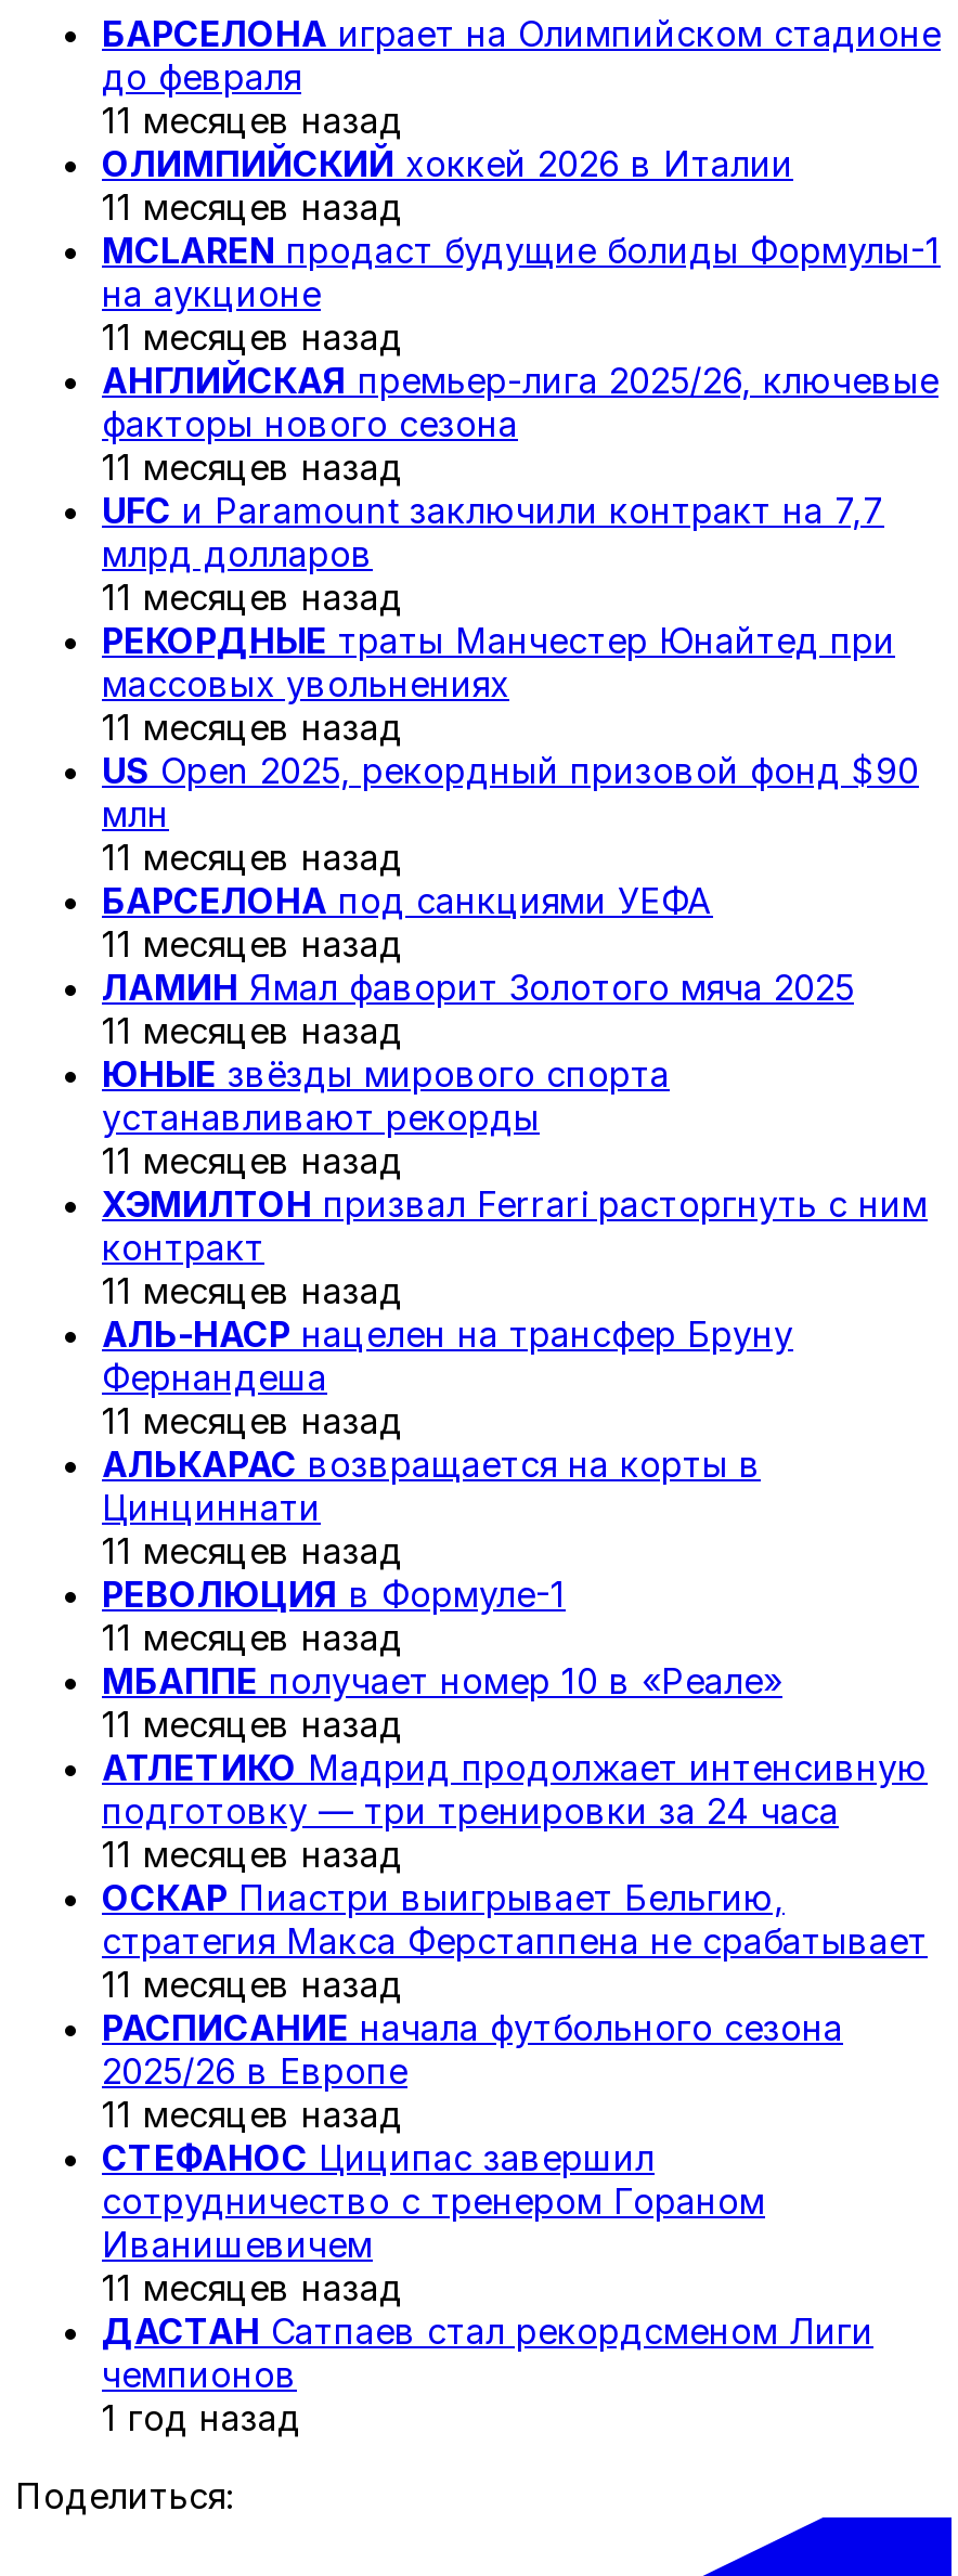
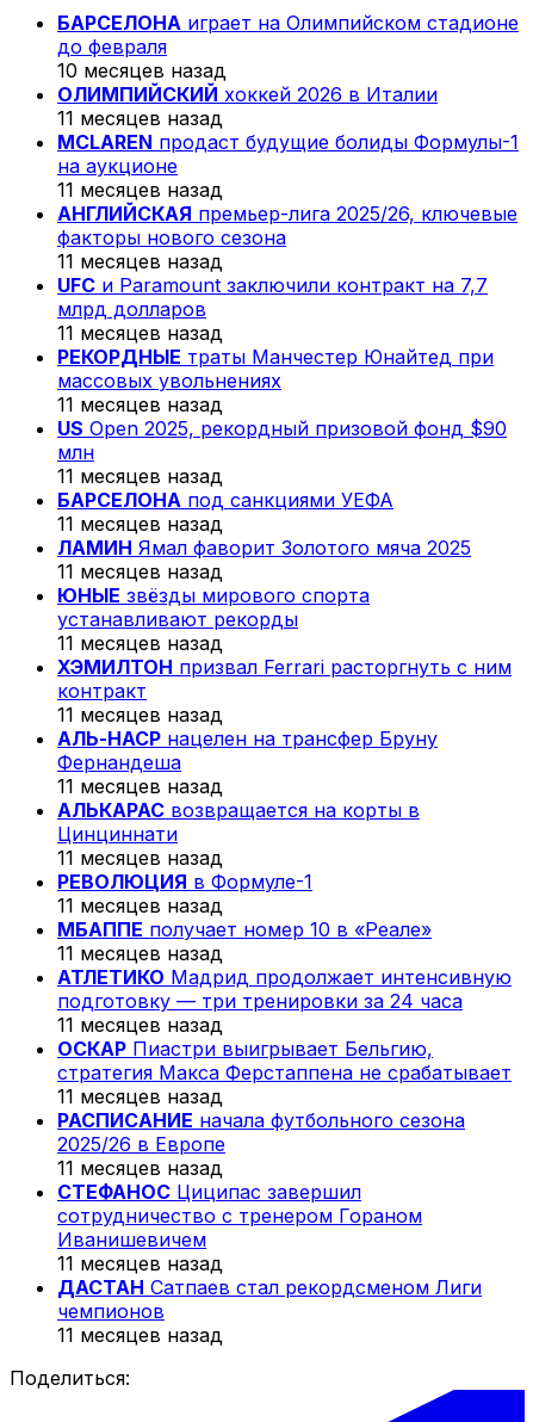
[102,98,403,141] 11 месяцев назад -> [57,58,227,82] 10 месяцев назад
[102,2395,301,2438] 1 год назад -> [57,1322,223,1346] 11 месяцев назад

